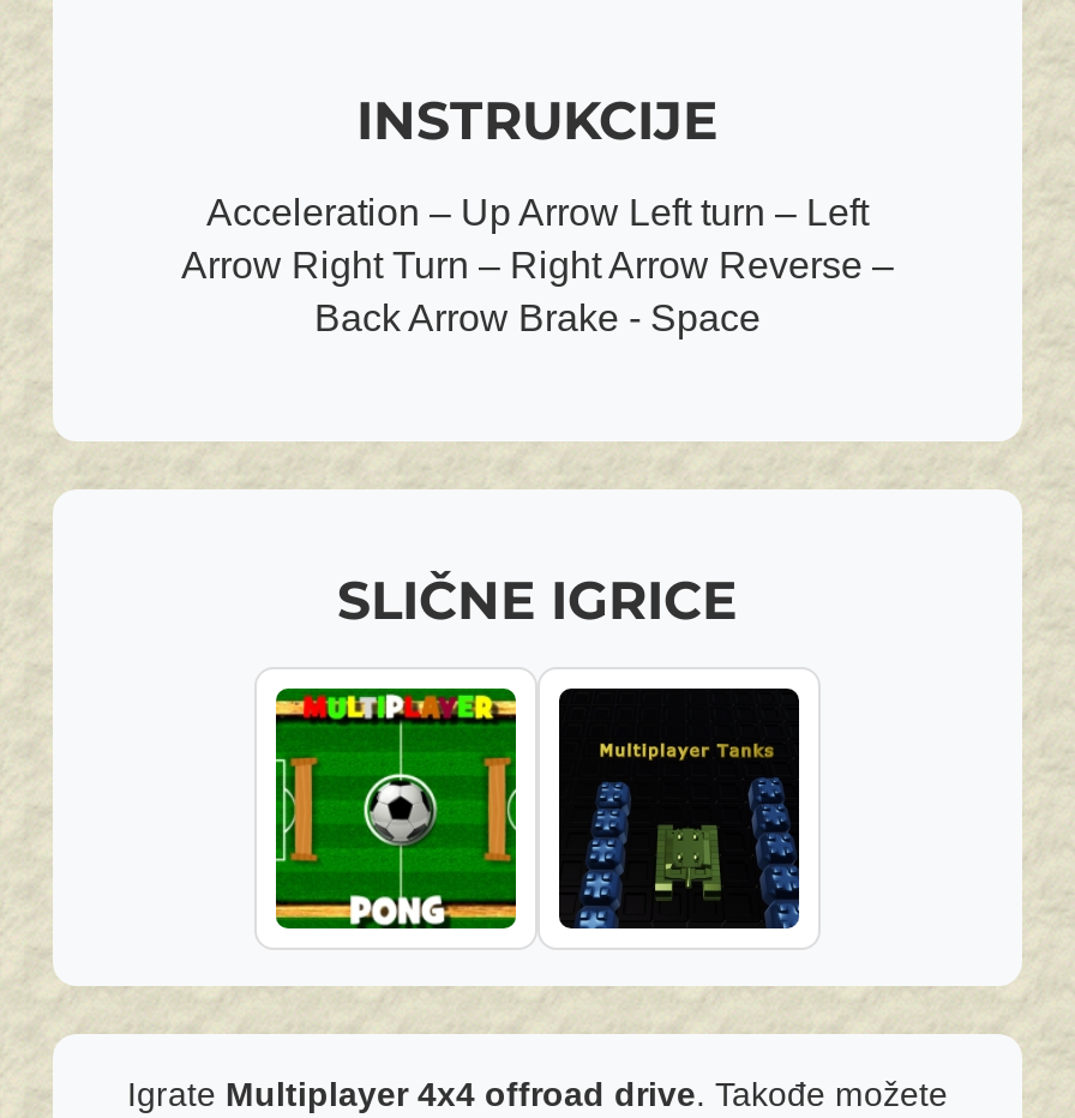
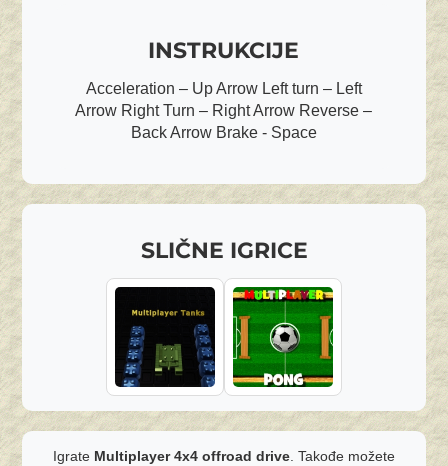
[274,686,518,931] [image] -> [114,286,216,388] [image]
[557,686,801,931] [image] -> [232,286,334,388] [image]

